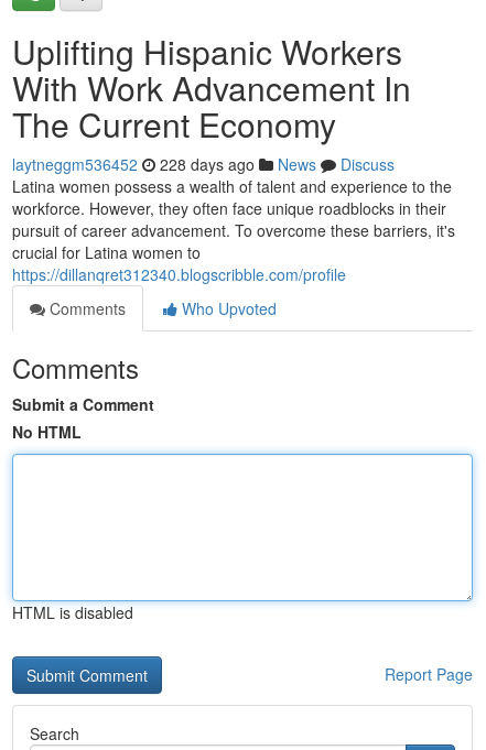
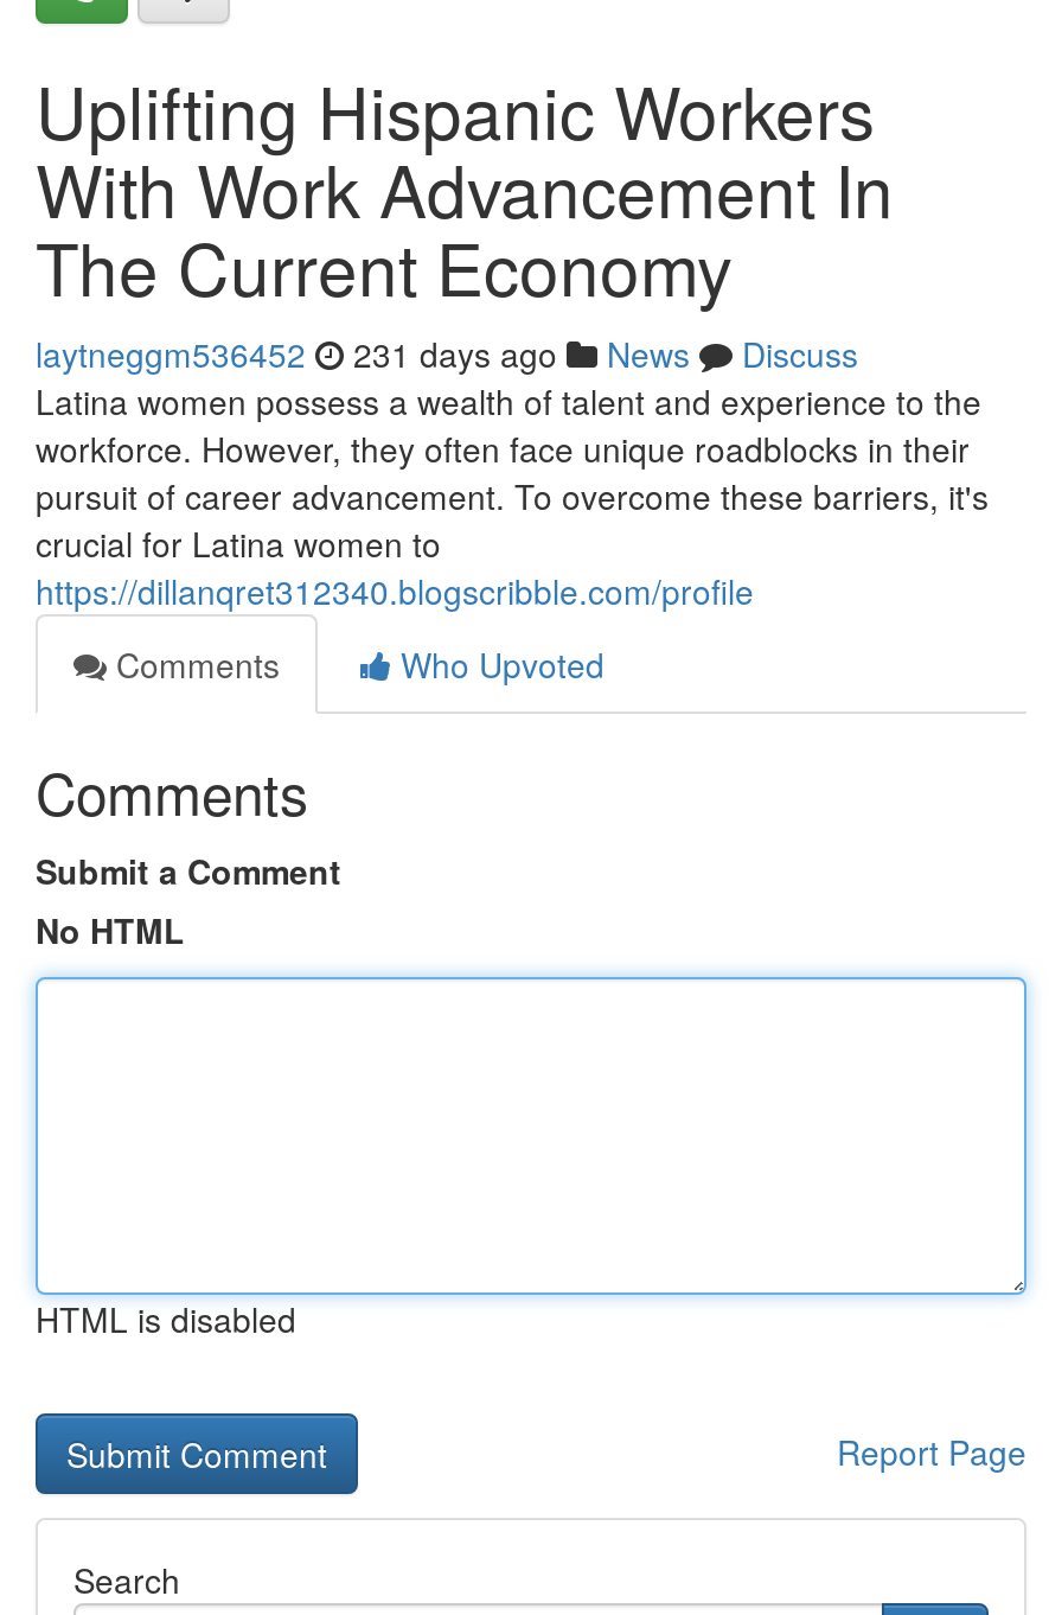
[12,153,395,175] laytneggm536452 228 days ago News Discuss -> [36,330,858,377] laytneggm536452 231 days ago News Discuss

